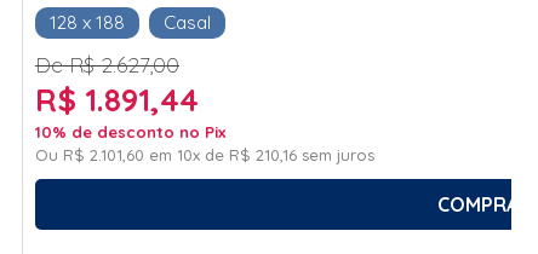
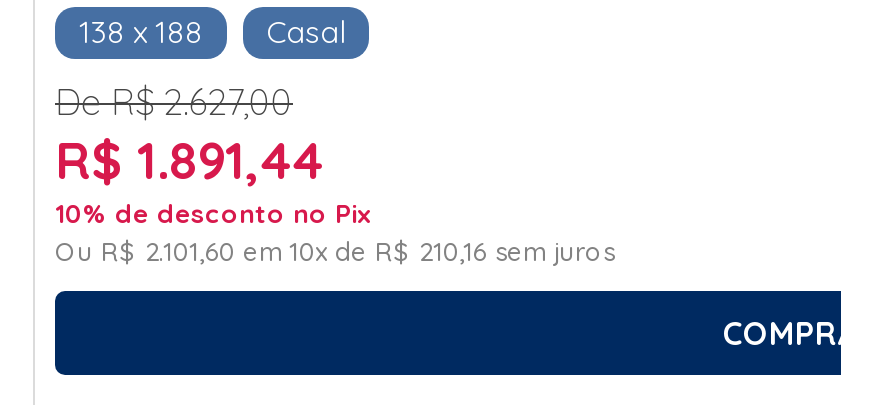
[50,11,211,34] 128 x 188 Casal -> [79,13,345,51] 138 x 188 Casal

